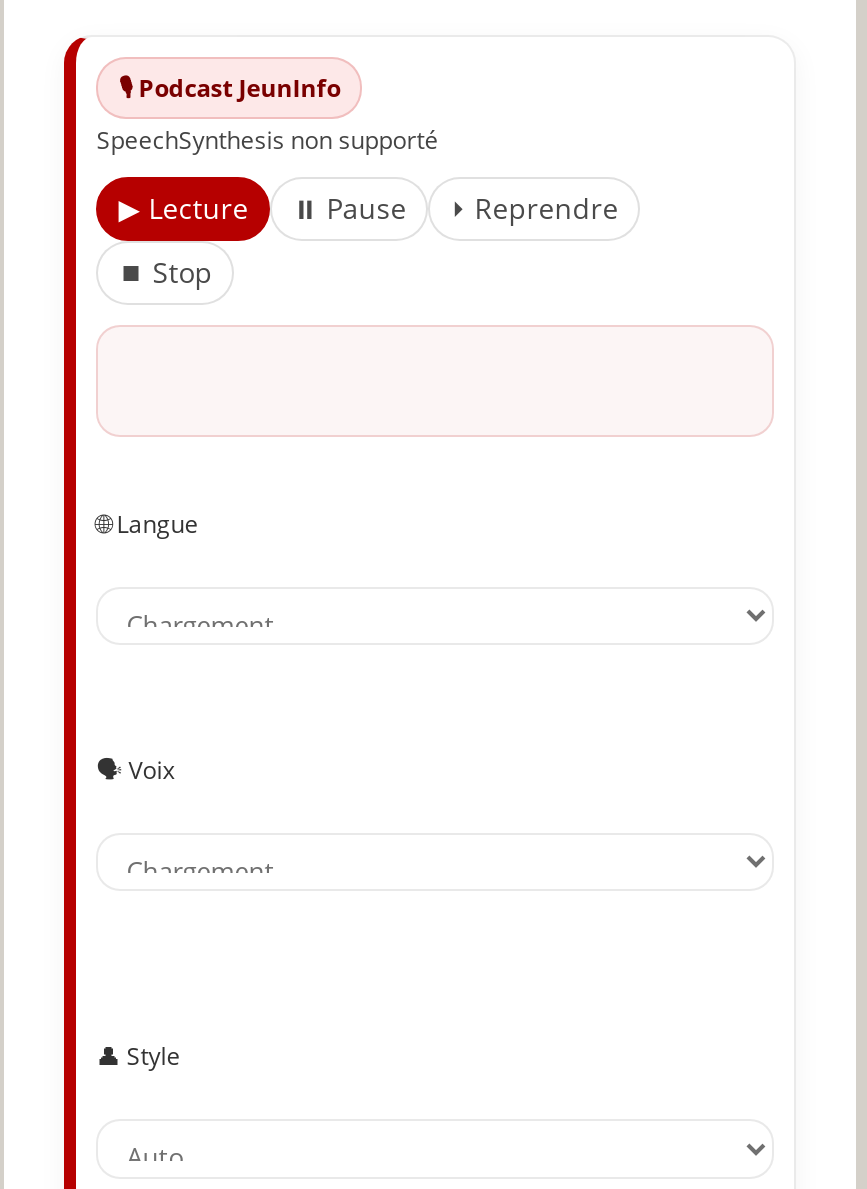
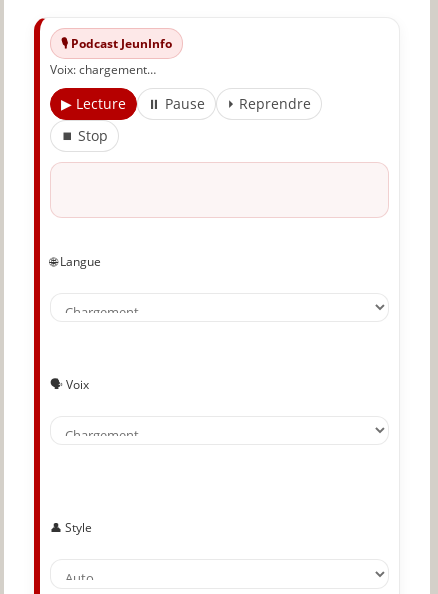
[96,123,438,157] SpeechSynthesis non supporté -> [50,61,156,78] Voix: chargement…

